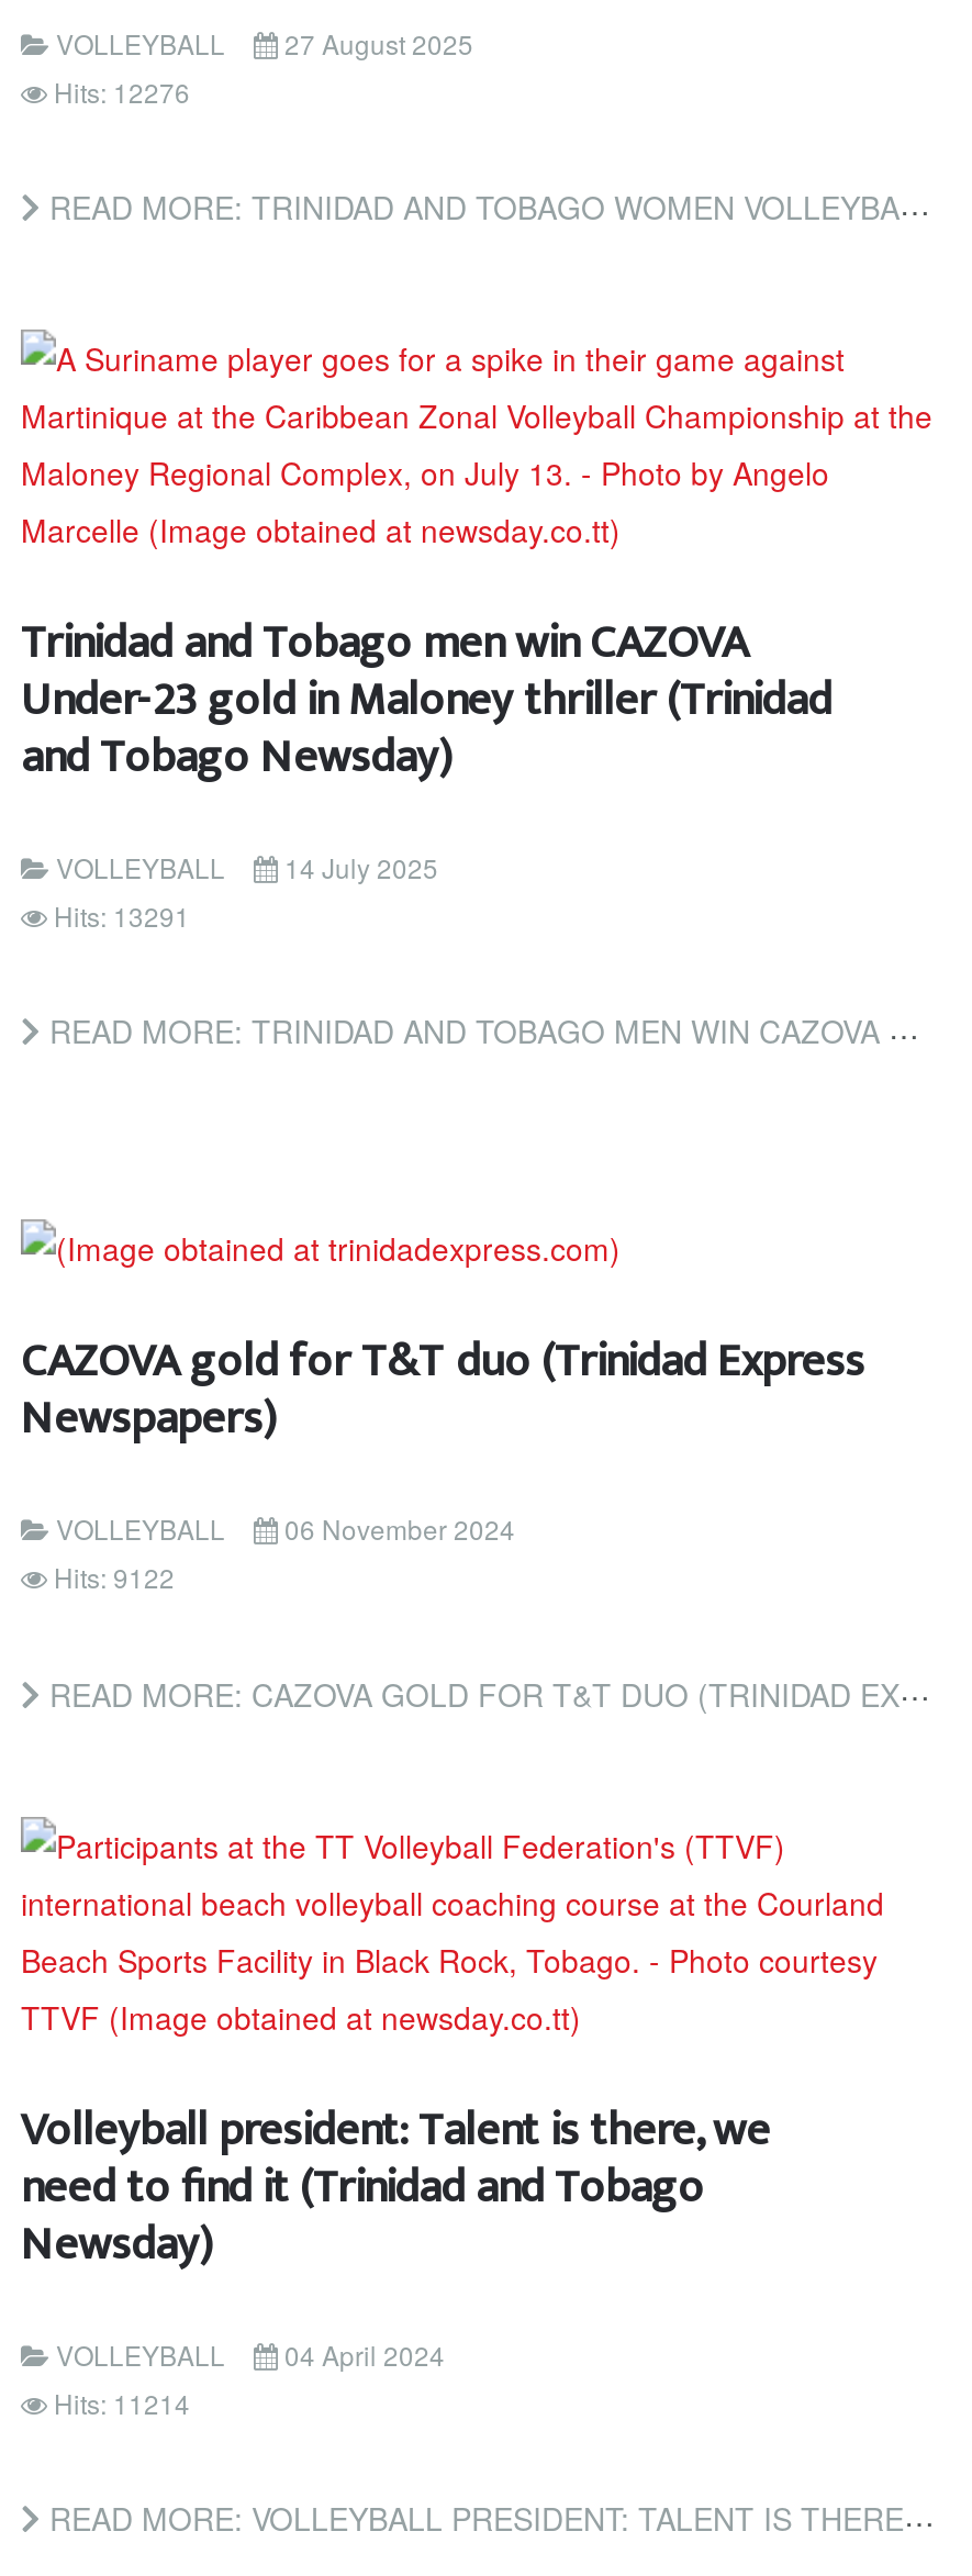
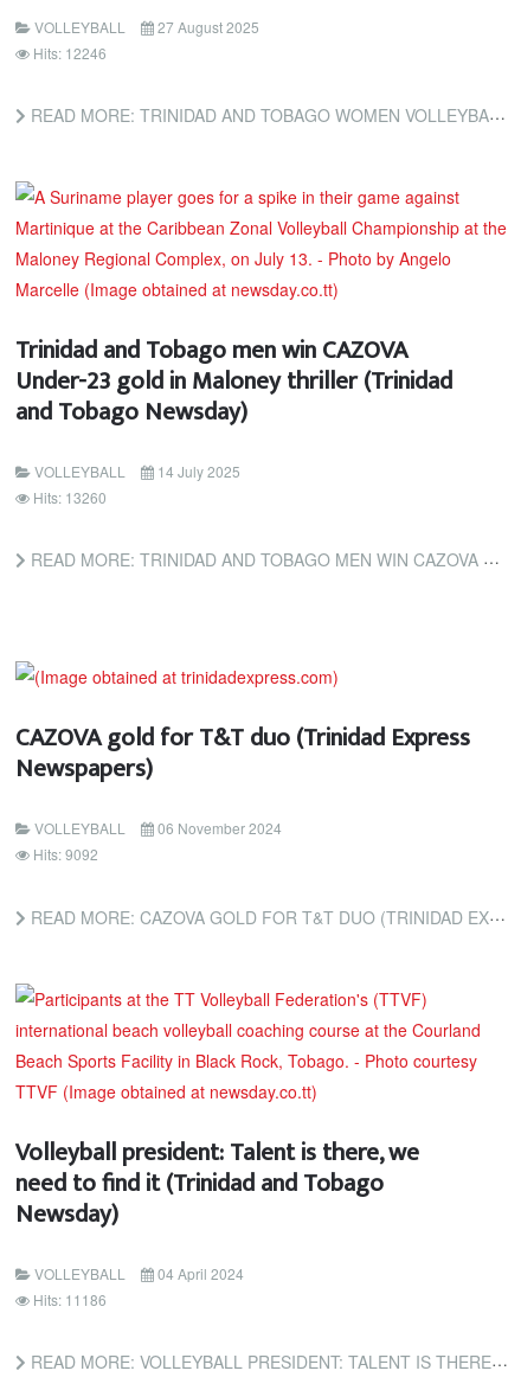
[54,72,190,109] Hits: 12276 -> [33,42,107,62] Hits: 12246
[54,896,190,934] Hits: 13291 -> [33,487,107,507] Hits: 13260
[54,1558,175,1596] Hits: 9122 -> [33,844,98,864] Hits: 9092
[54,2383,190,2420] Hits: 11214 -> [33,1289,107,1309] Hits: 11186

